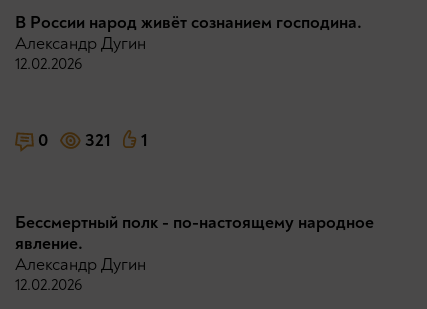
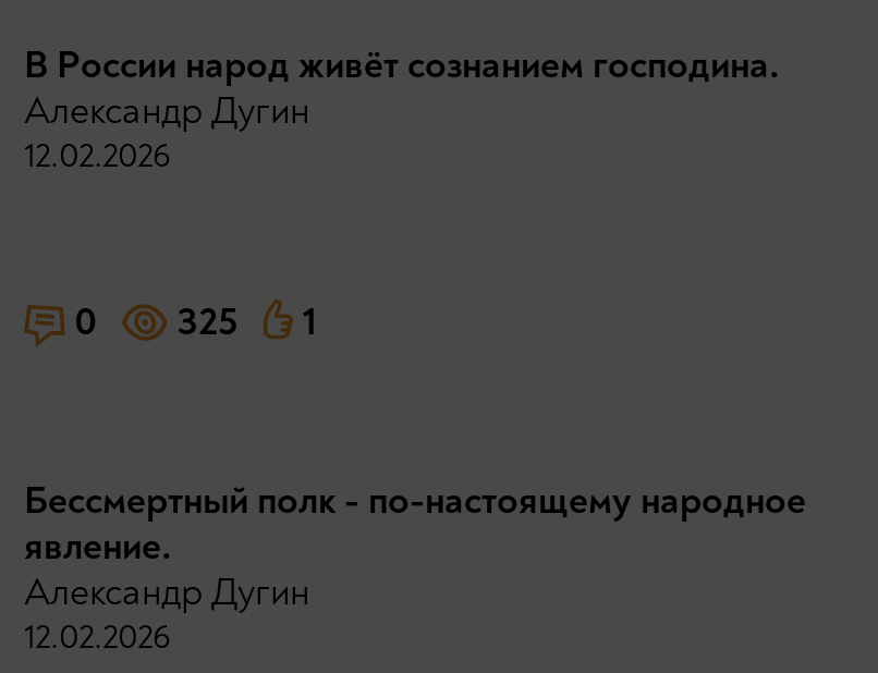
[34,128,156,151] 0 321 1 -> [66,296,335,346] 0 325 1

